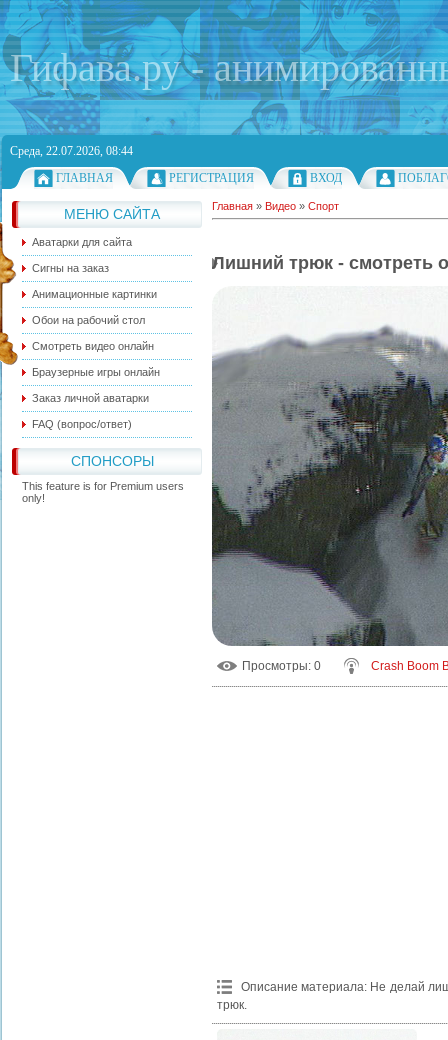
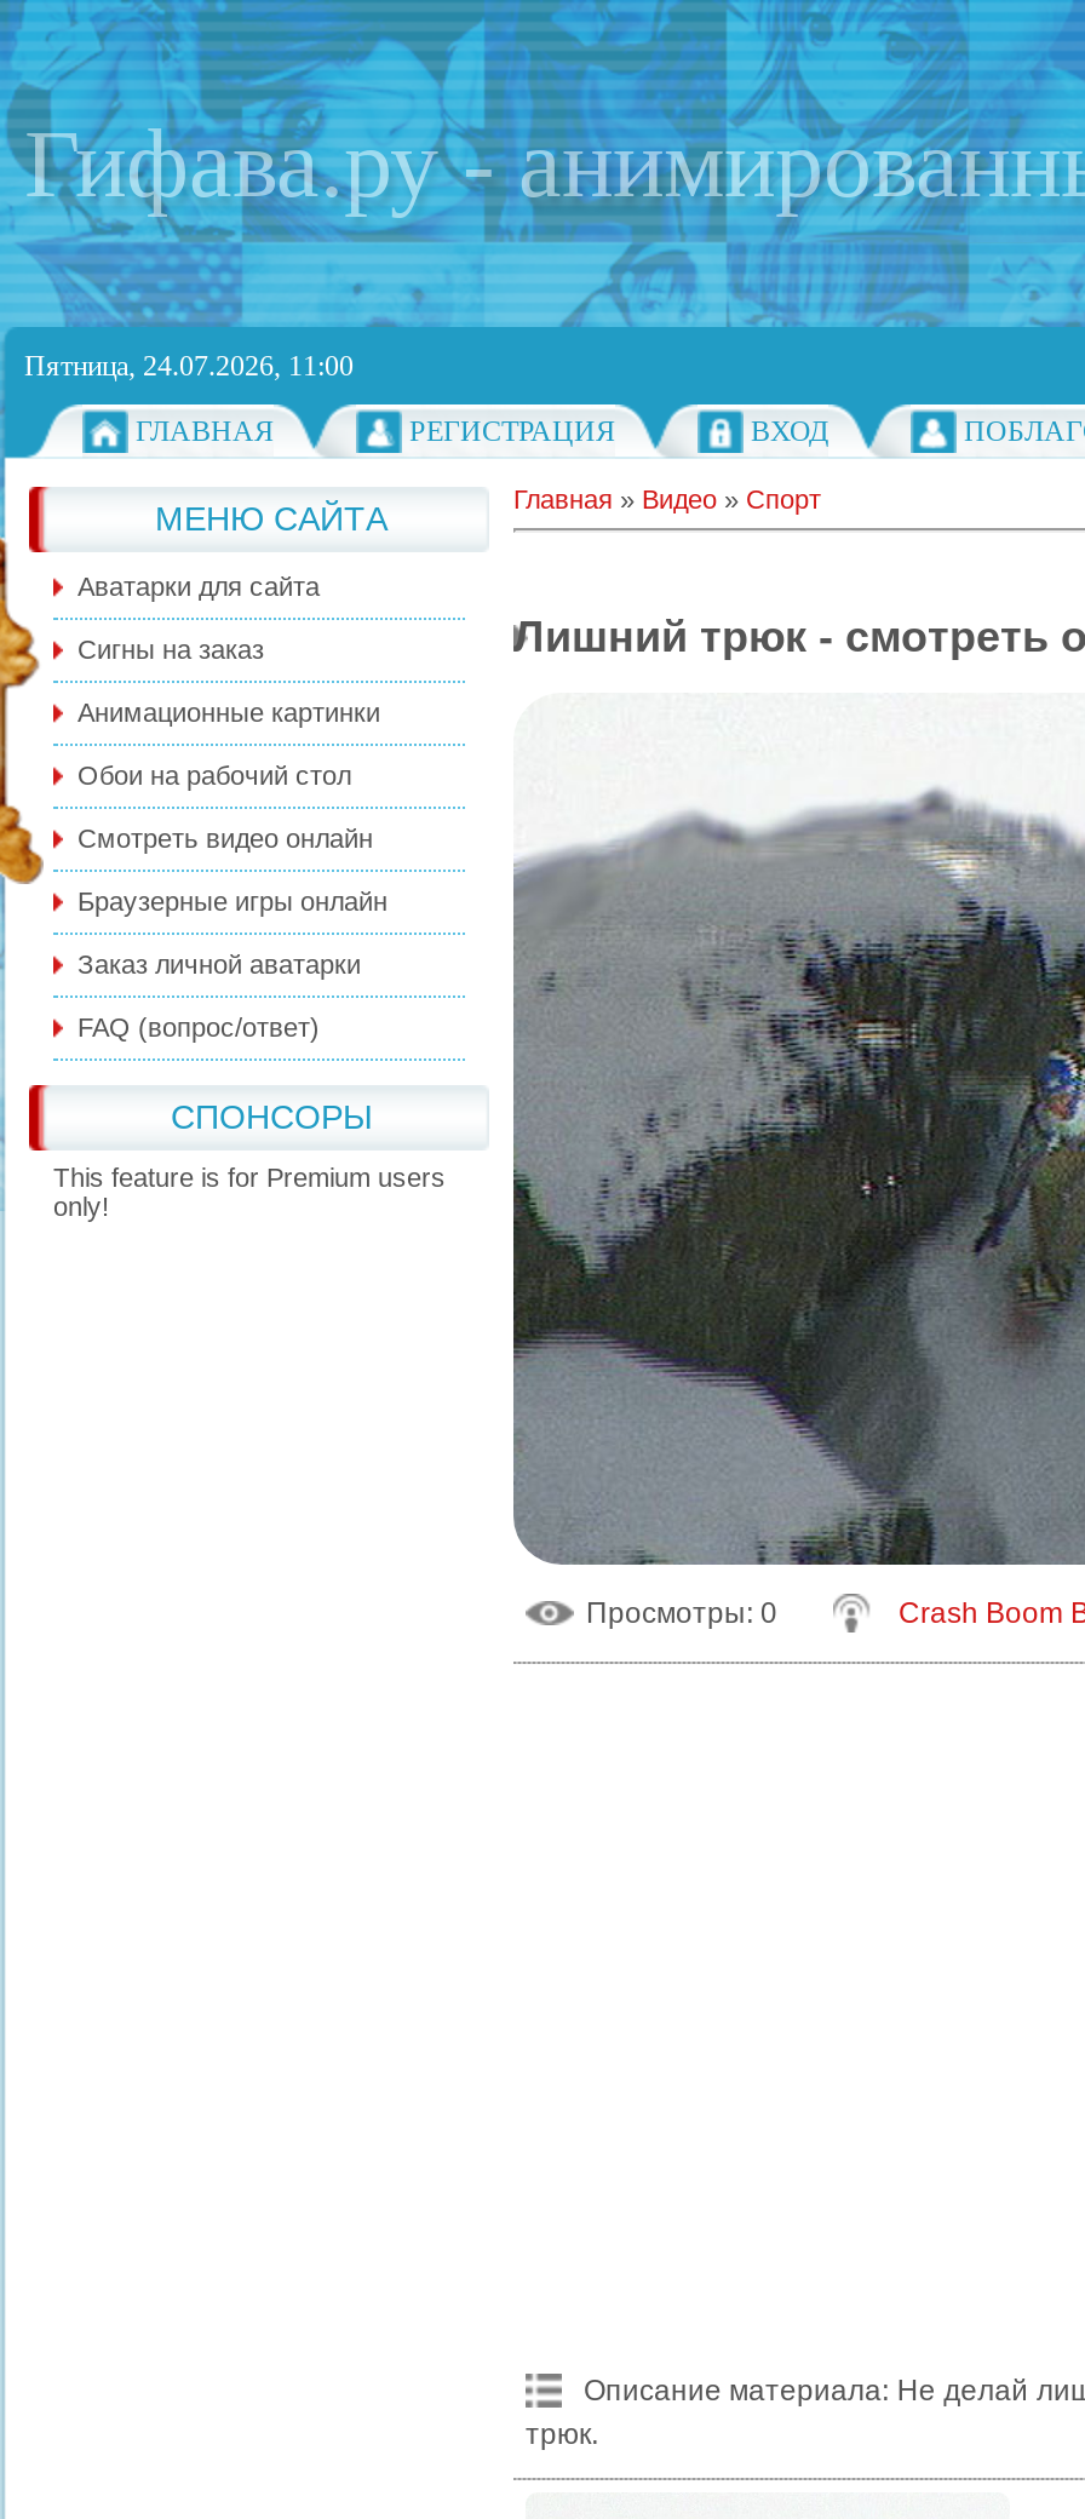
[10,144,133,158] Среда, 22.07.2026, 08:44 -> [24,349,354,383] Пятница, 24.07.2026, 11:00

